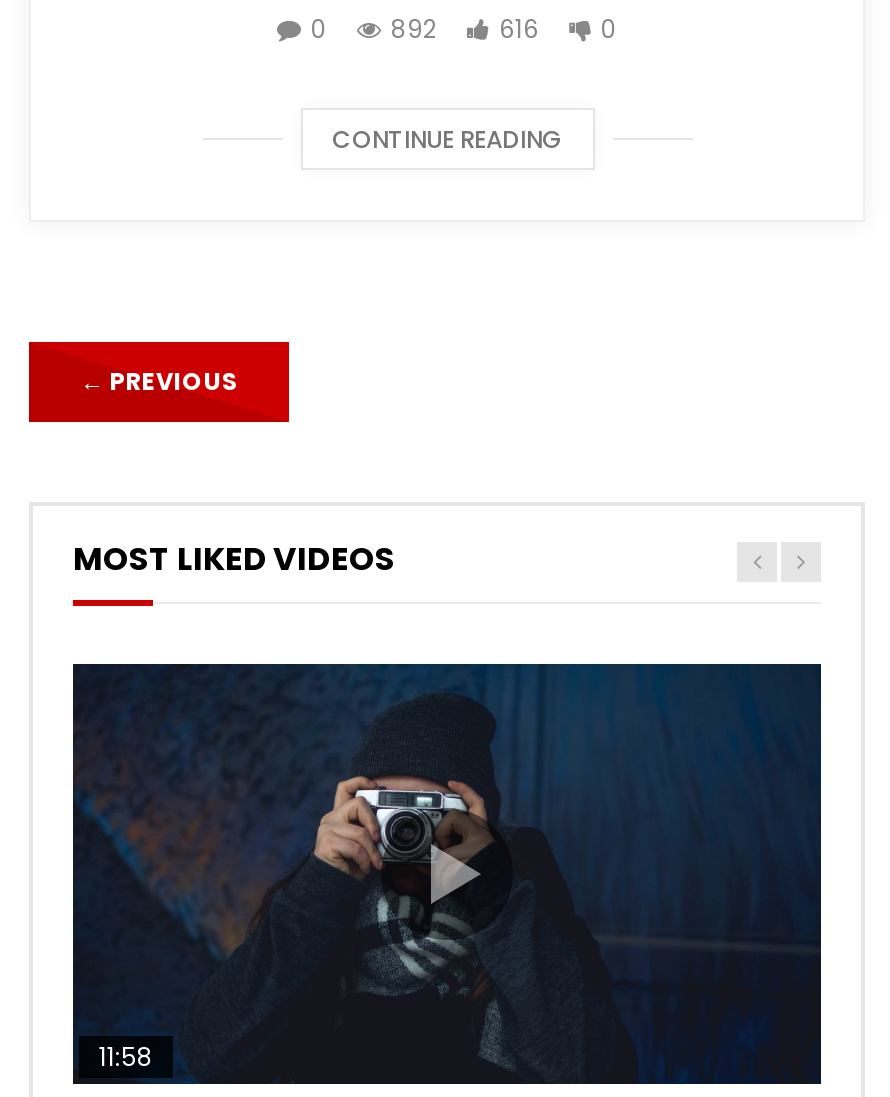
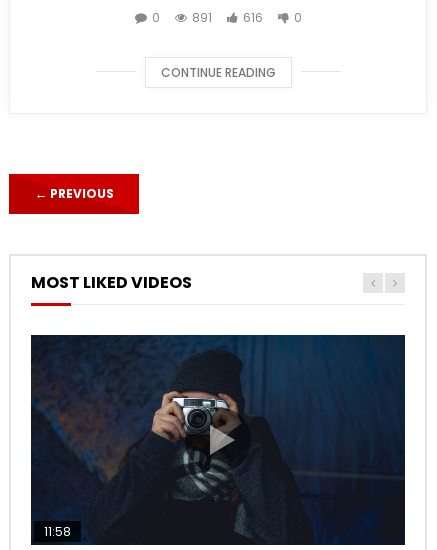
[311,12,617,46] 0 892 616 0 -> [151,9,301,26] 0 891 616 0

